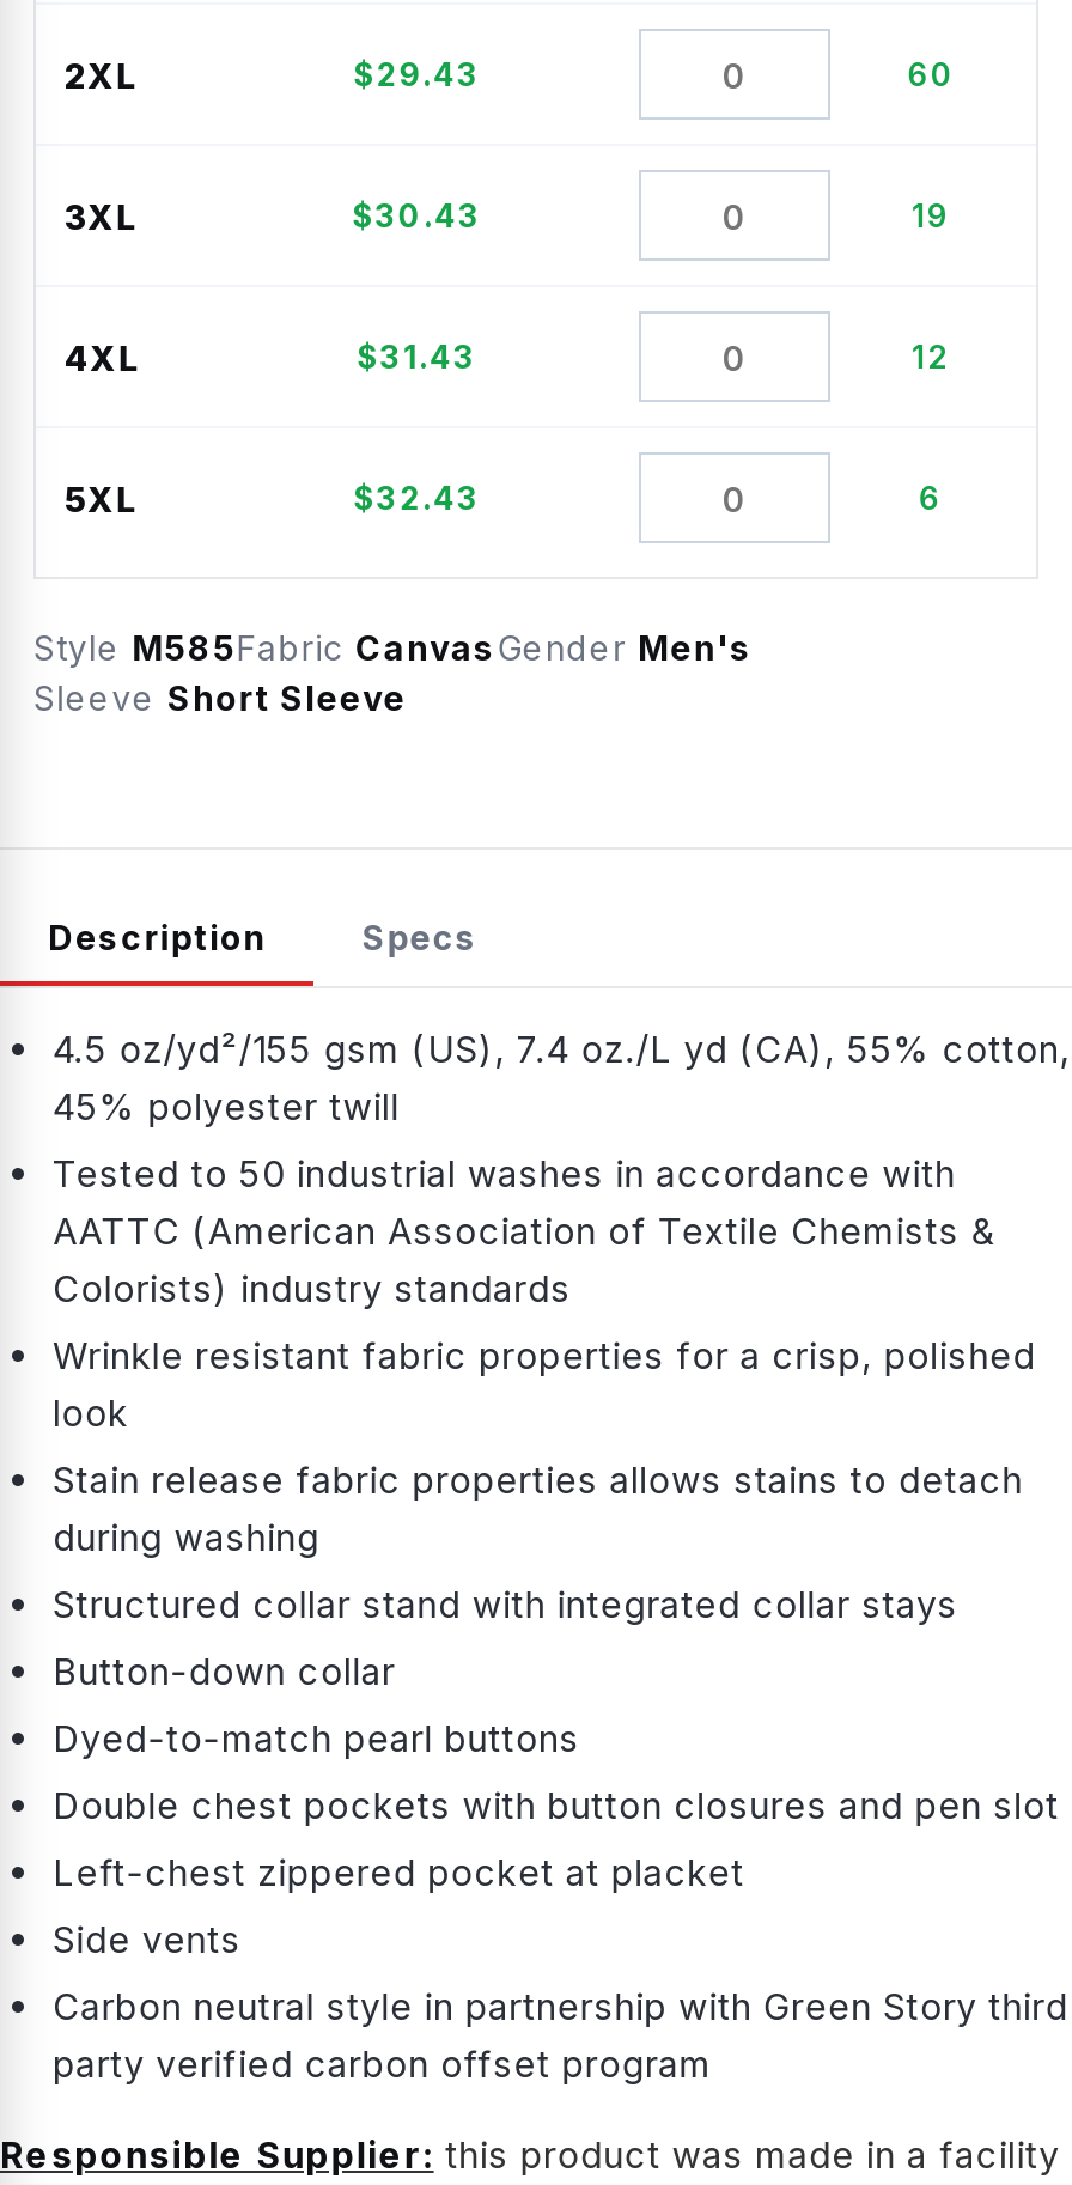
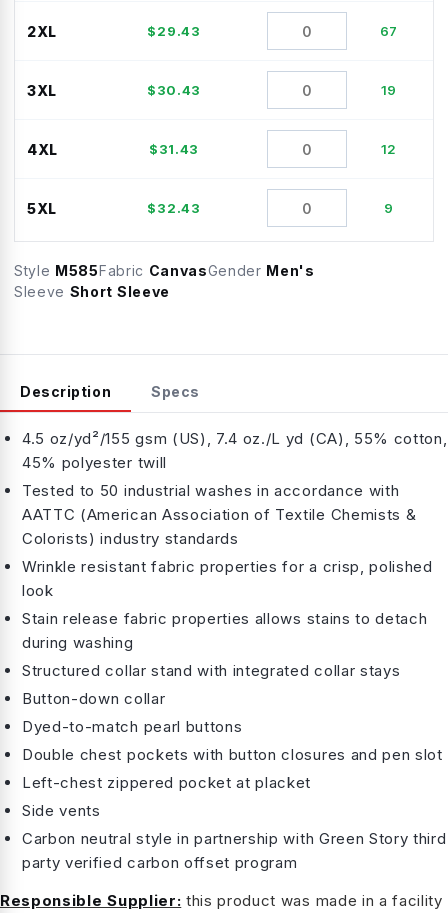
[908,55,954,93] 60 -> [380,23,398,39] 67
[919,479,942,517] 6 -> [384,200,394,216] 9

